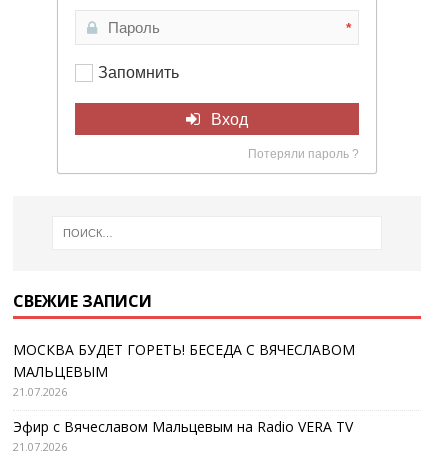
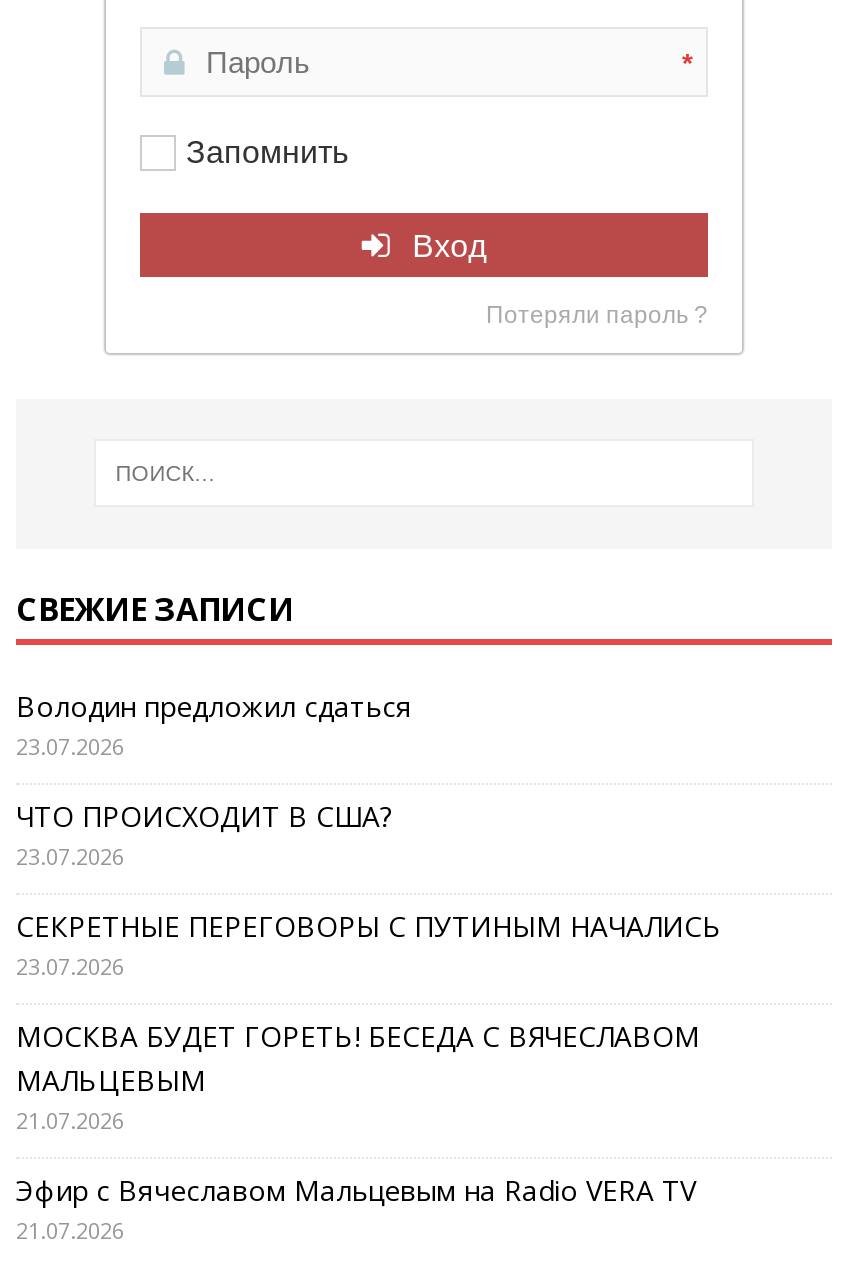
none -> [16,686,722,980] Володин предложил сдаться | 23.07.2026 | ЧТО ПРОИСХОДИТ В США? | 23.07.2026 | СЕКРЕТНЫЕ ПЕРЕГОВОРЫ С ПУТИНЫМ НАЧАЛИСЬ | 23.07.2026

